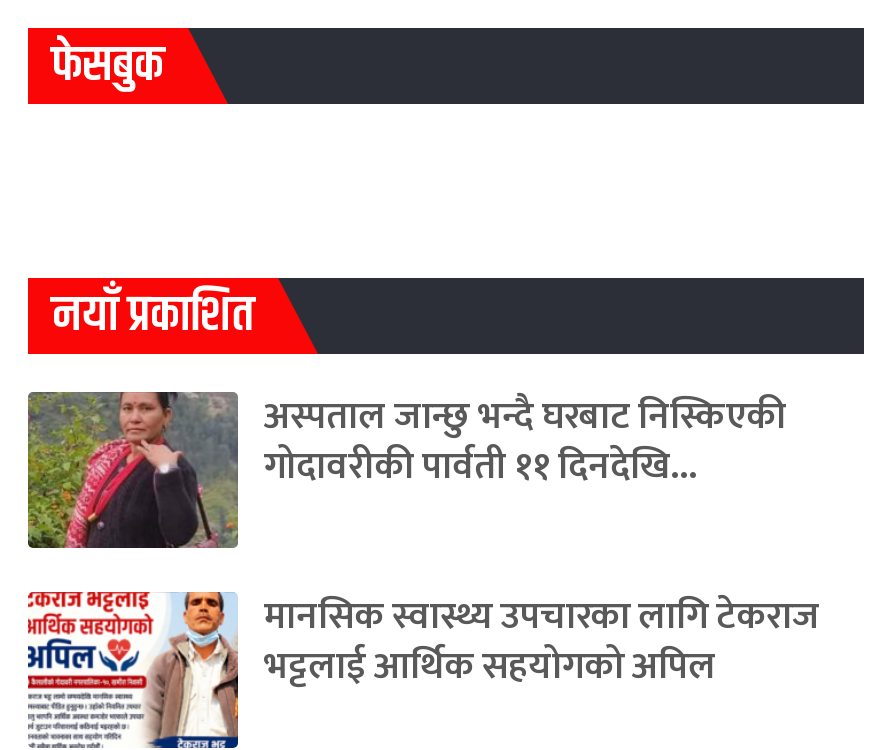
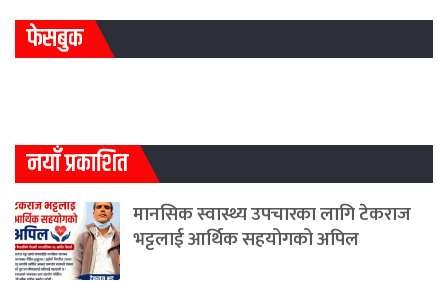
[26,387,786,550] [image] | अस्पताल जान्छु भन्दै घरबाट निस्किएकी | गोदावरीकी पार्वती ११ दिनदेखि… -> none

